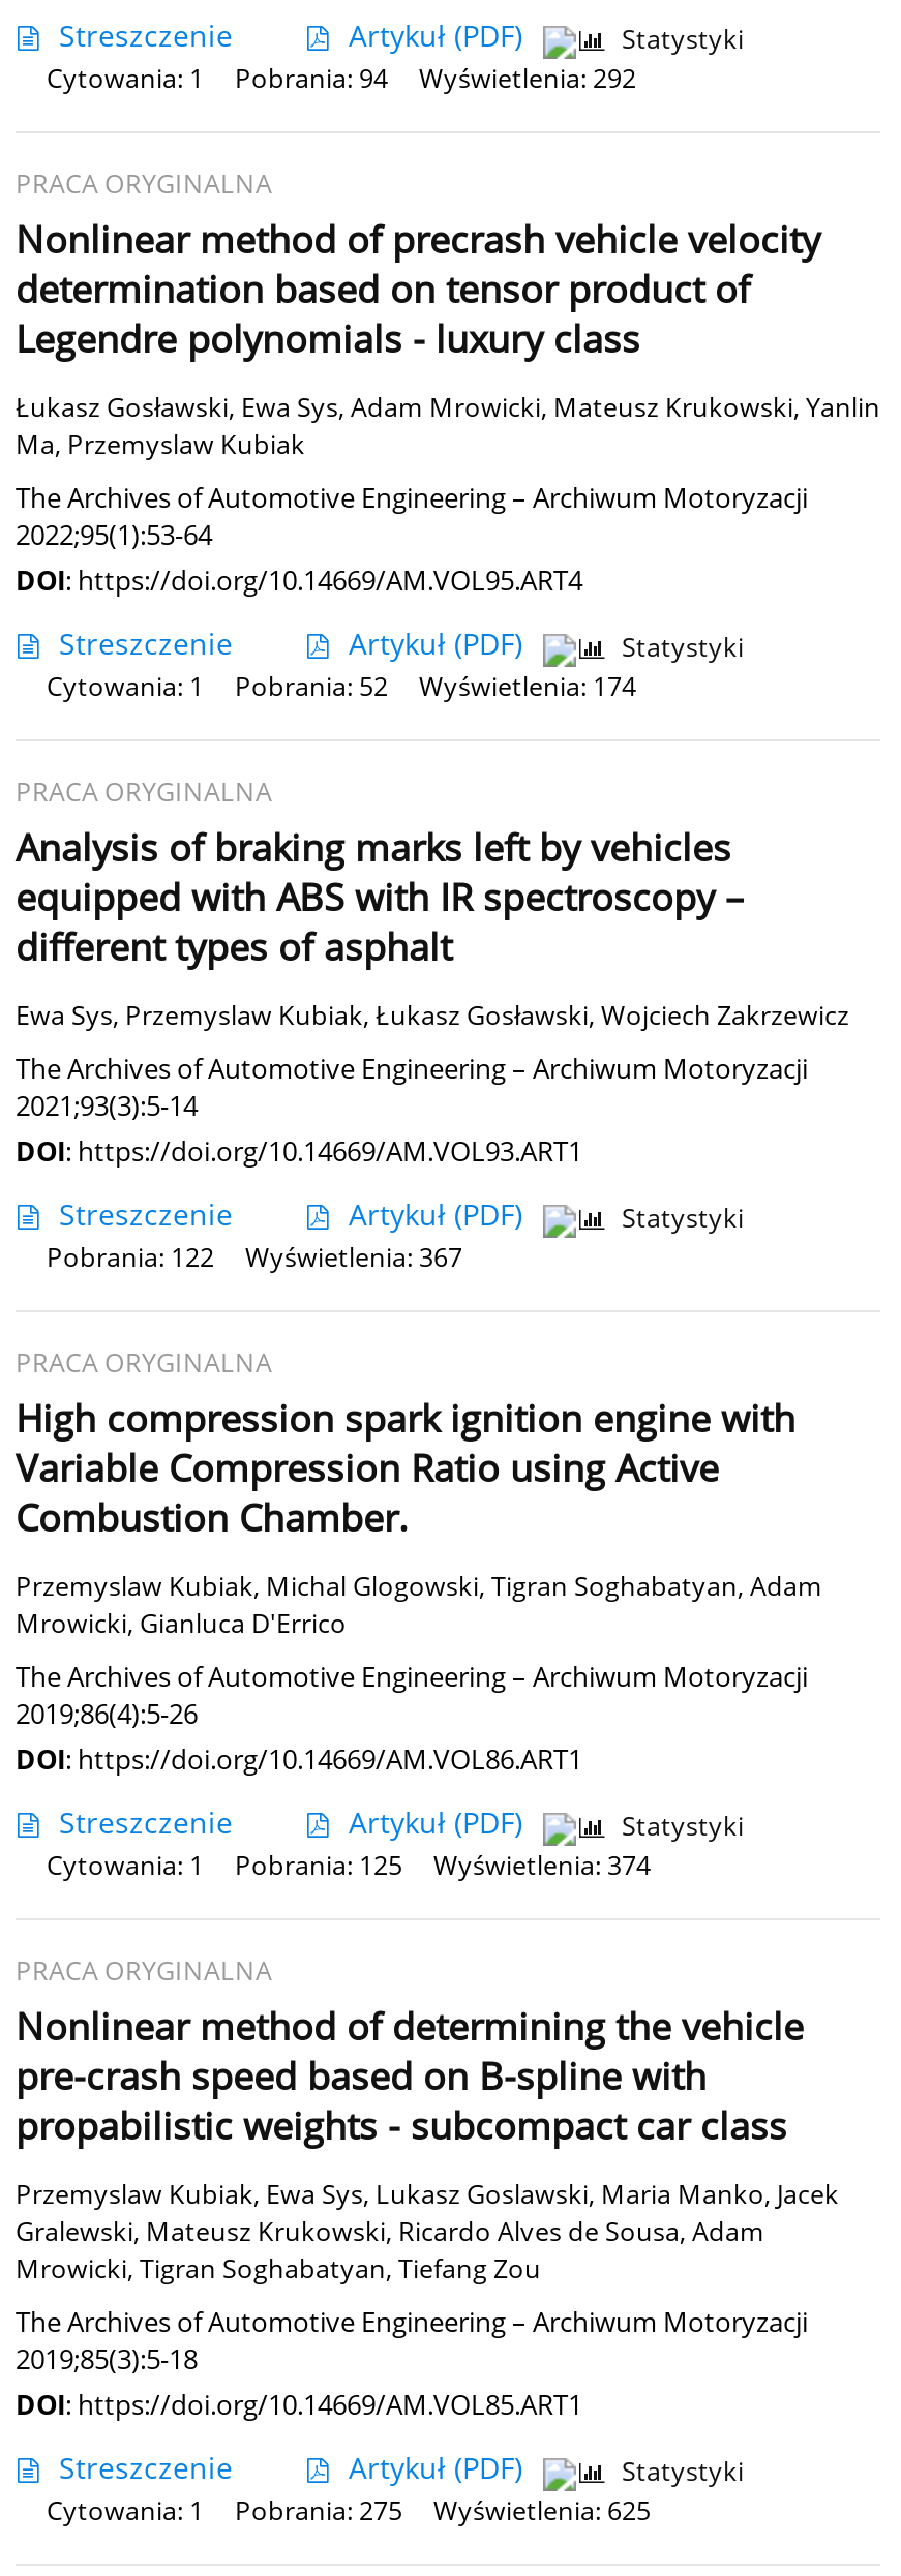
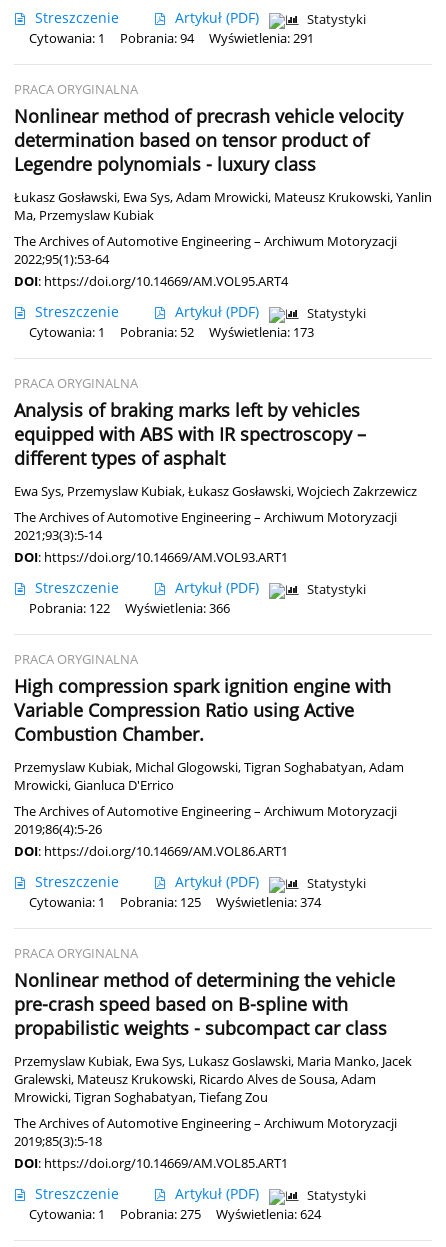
[419,61,636,96] Wyświetlenia: 292 -> [209,30,314,47] Wyświetlenia: 291
[419,669,636,704] Wyświetlenia: 174 -> [209,324,314,341] Wyświetlenia: 173
[245,1239,462,1275] Wyświetlenia: 367 -> [125,600,230,617] Wyświetlenia: 366
[433,2493,651,2528] Wyświetlenia: 625 -> [216,1206,321,1223] Wyświetlenia: 624

